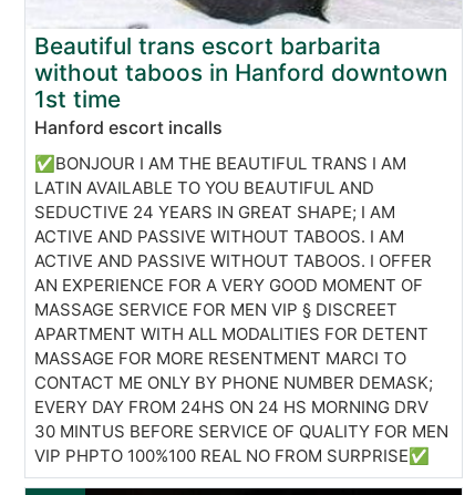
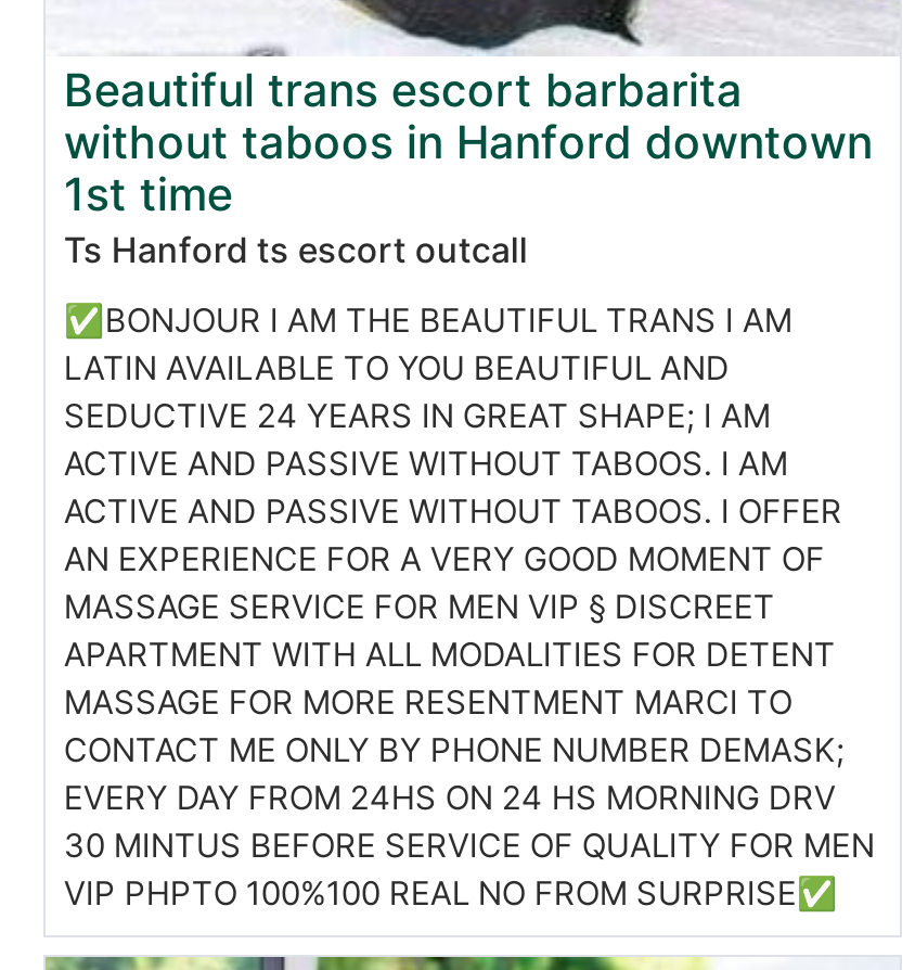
[35,117,223,139] Hanford escort incalls -> [64,229,528,272] Ts Hanford ts escort outcall

